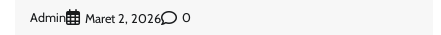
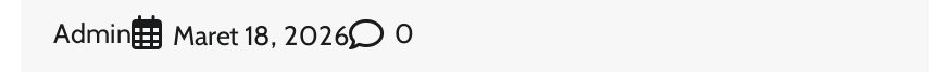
[85,11,161,26] Maret 2, 2026 -> [173,19,349,51] Maret 18, 2026

